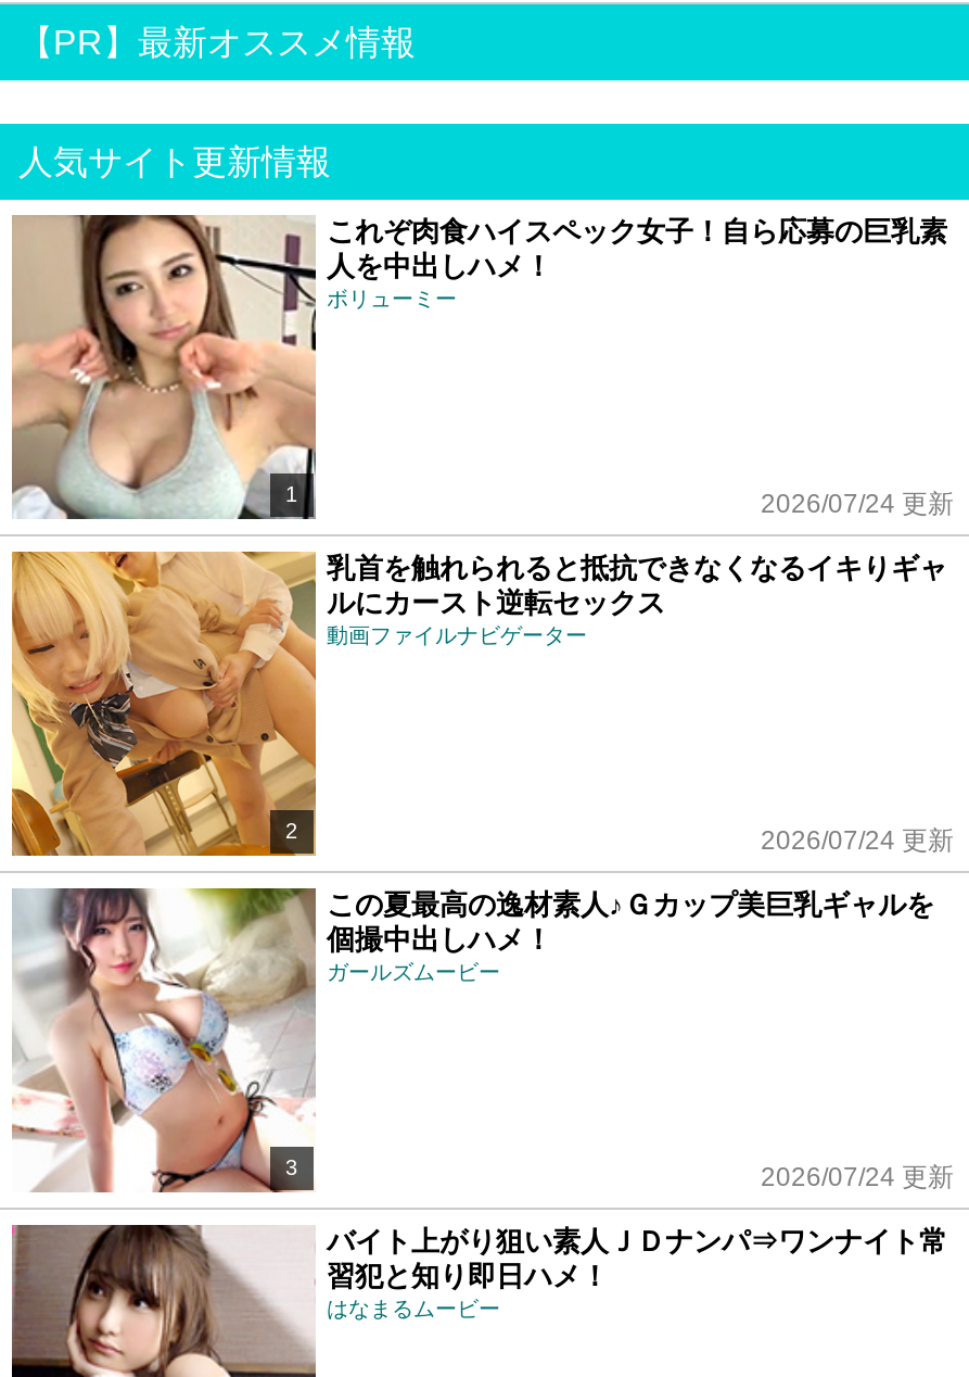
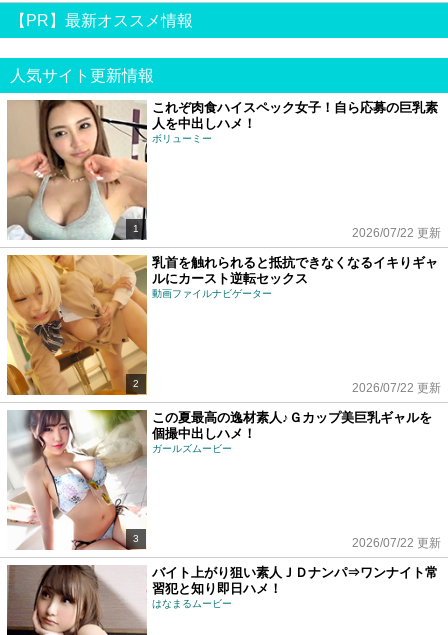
[761,489,954,519] 2026/07/24 更新 -> [352,226,441,240] 2026/07/22 更新
[761,825,954,856] 2026/07/24 更新 -> [352,381,441,395] 2026/07/22 更新
[761,1162,954,1192] 2026/07/24 更新 -> [352,536,441,550] 2026/07/22 更新

